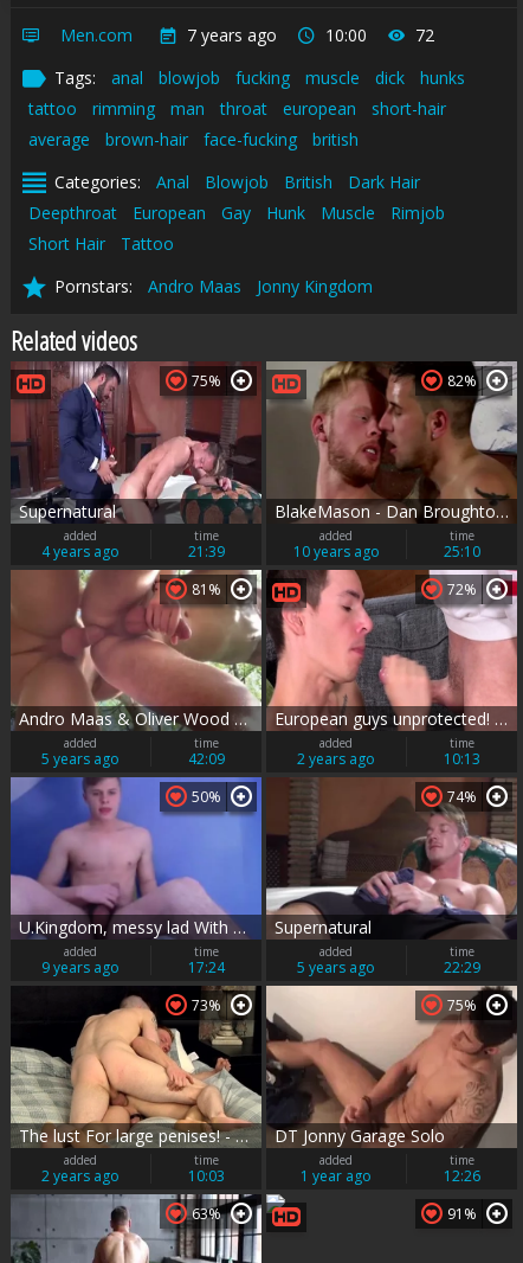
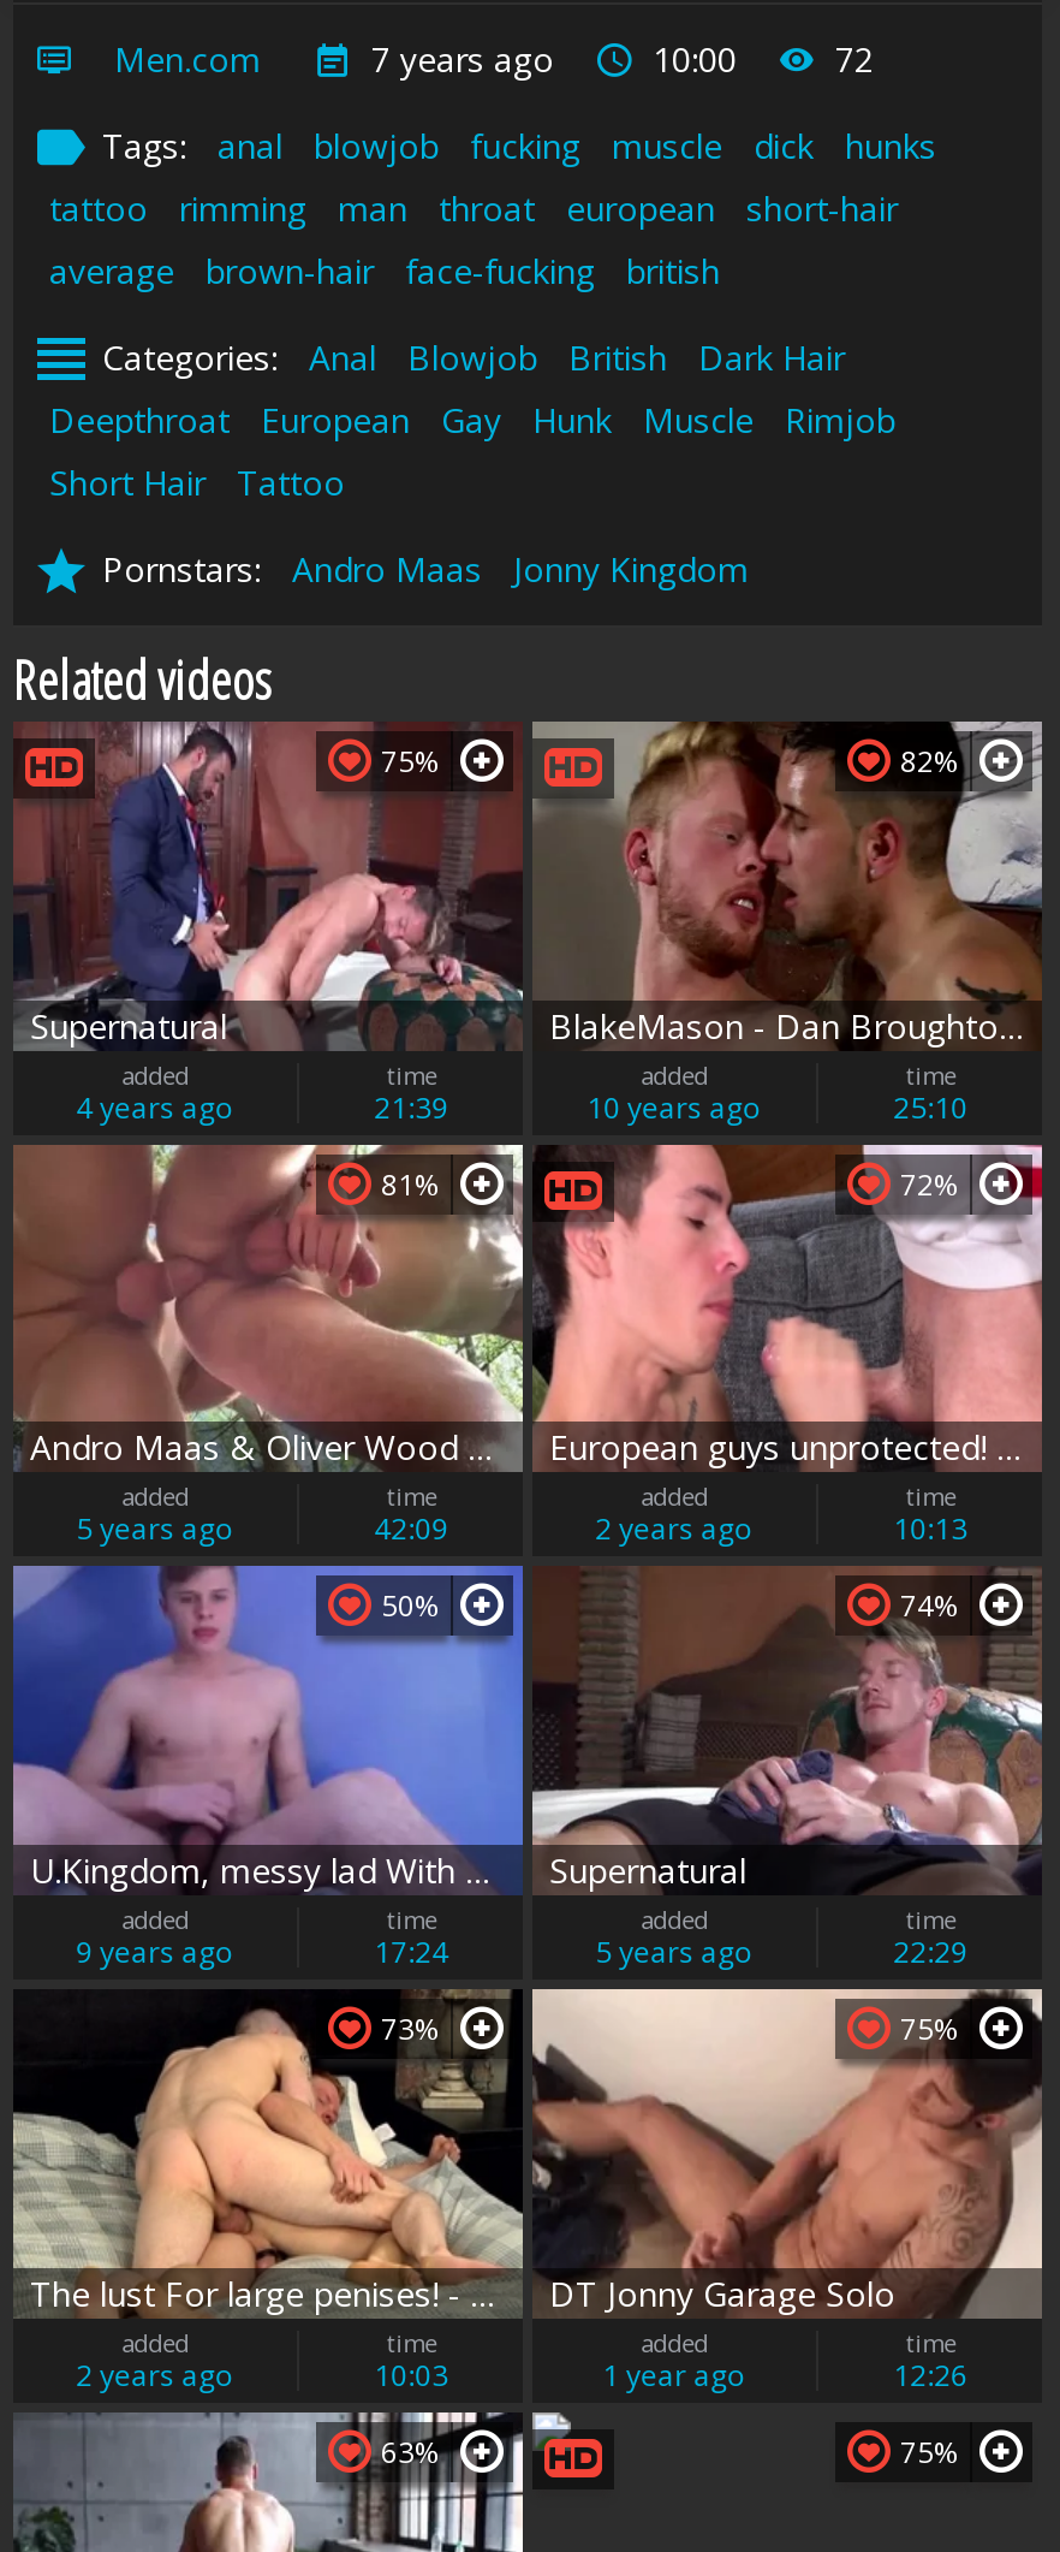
[447,1204,477,1224] 91% -> [900,2431,960,2472] 75%

